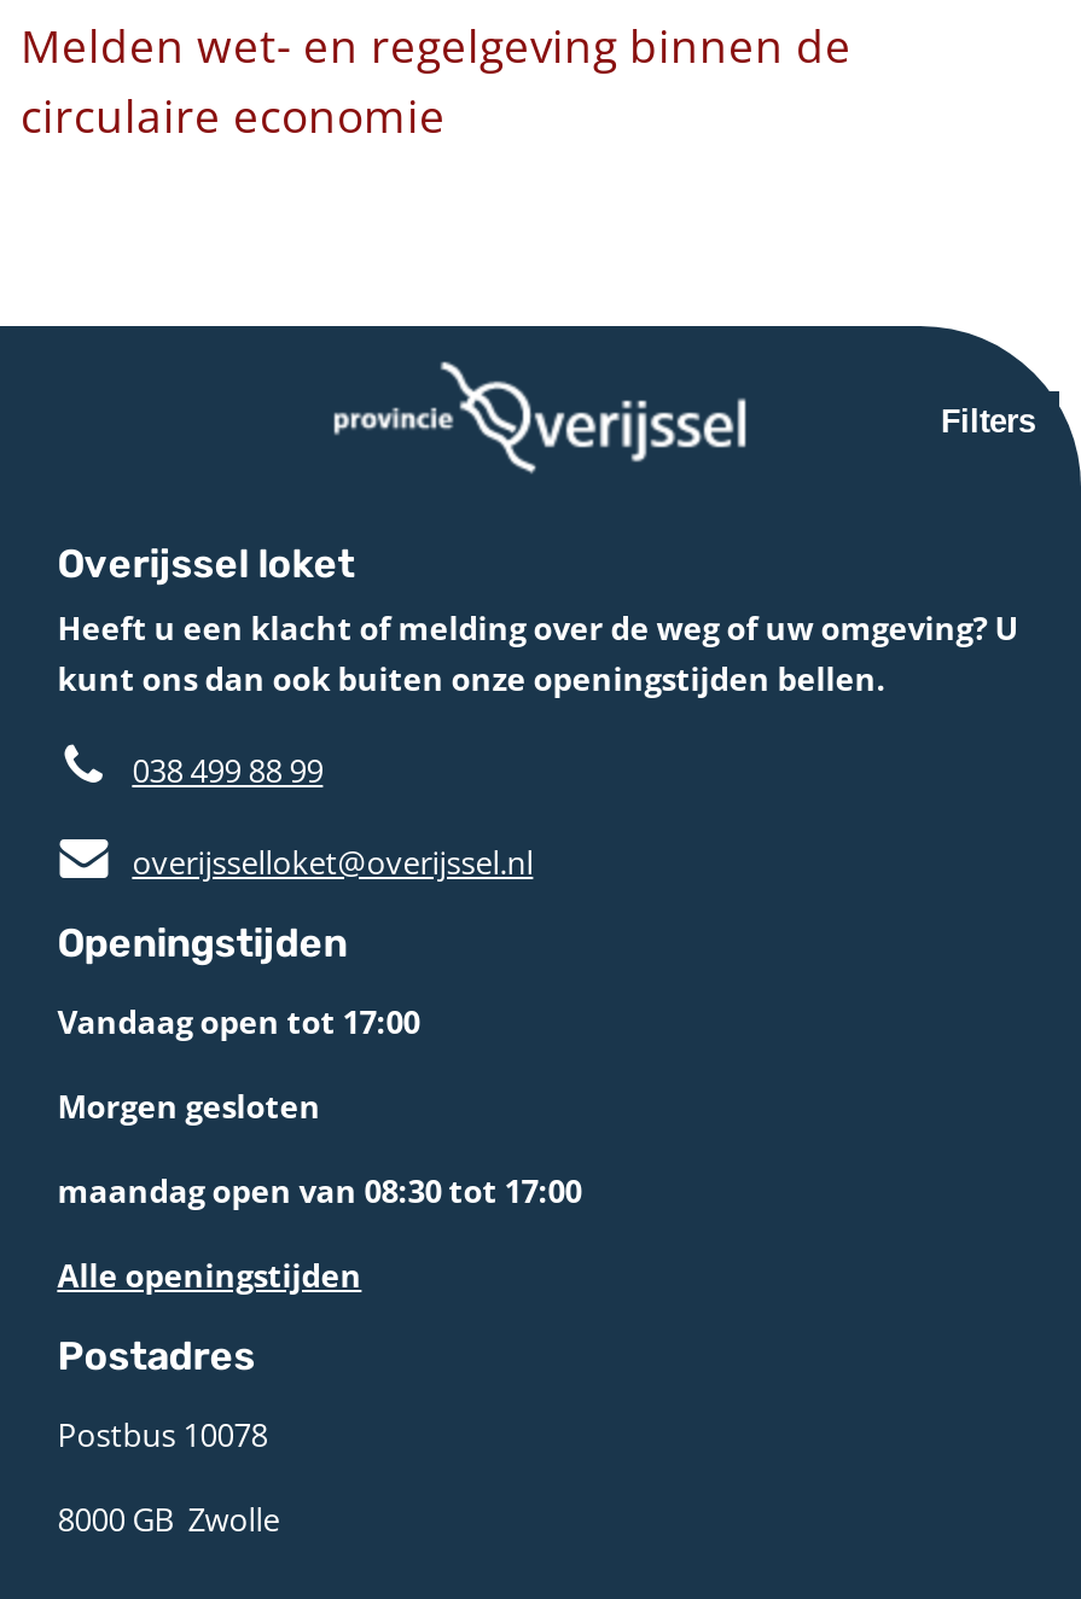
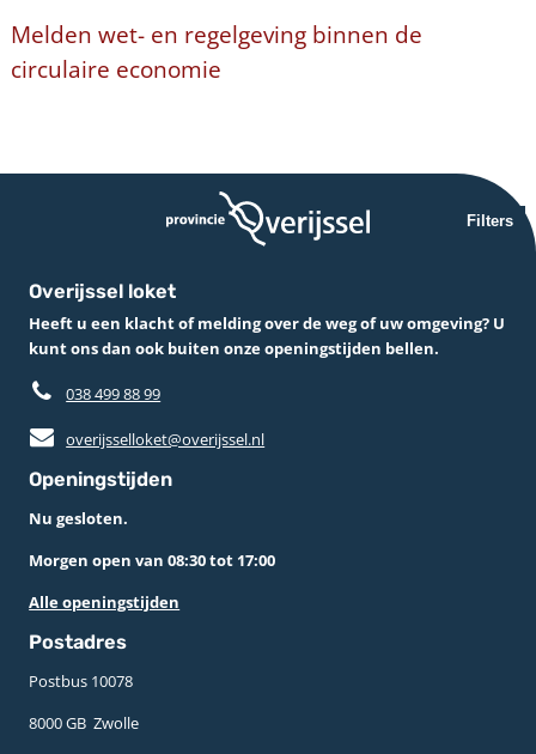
[57,1000,581,1212] Vandaag open tot 17:00 | Morgen gesloten | maandag open van 08:30 tot 17:00 -> [29,507,275,571] Nu gesloten. | Morgen open van 08:30 tot 17:00

